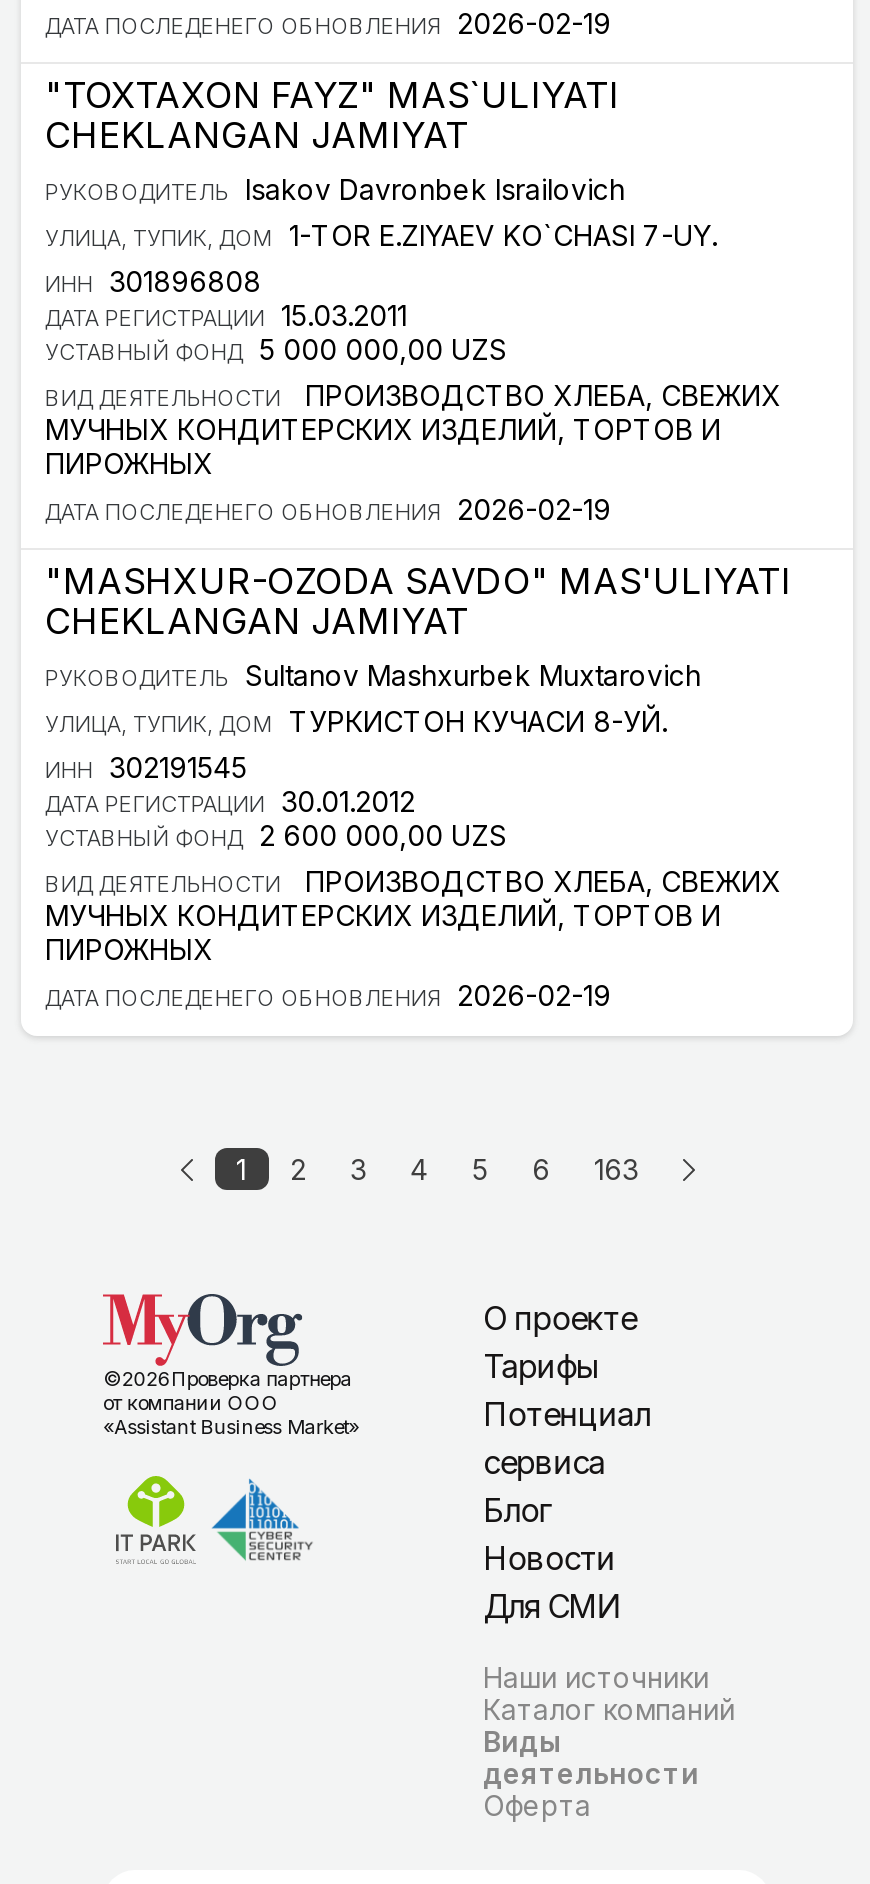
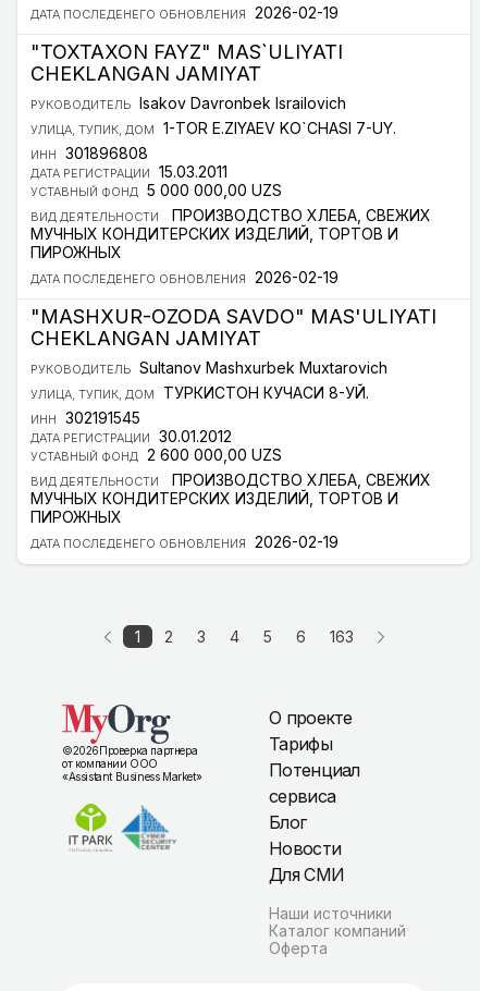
[483,1724,699,1790] Виды | деятельности -> none

